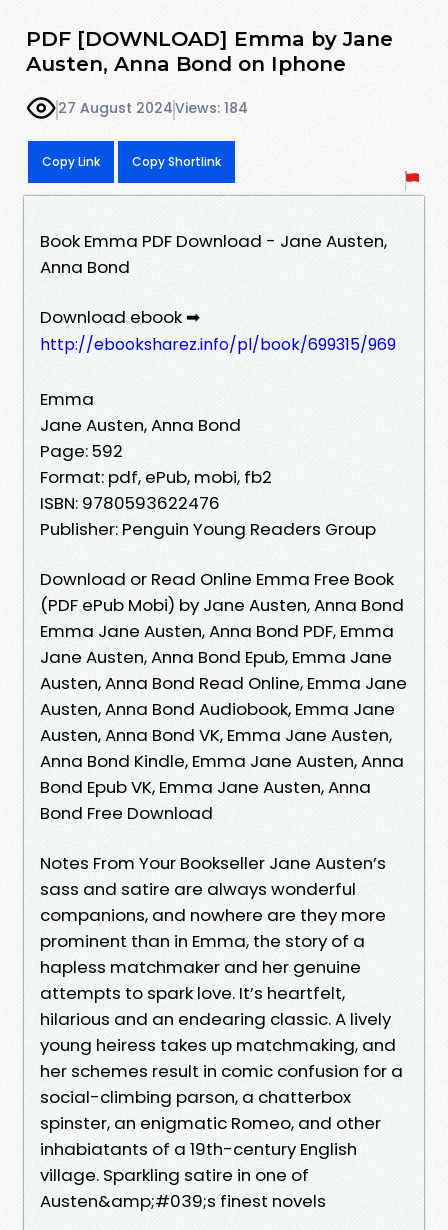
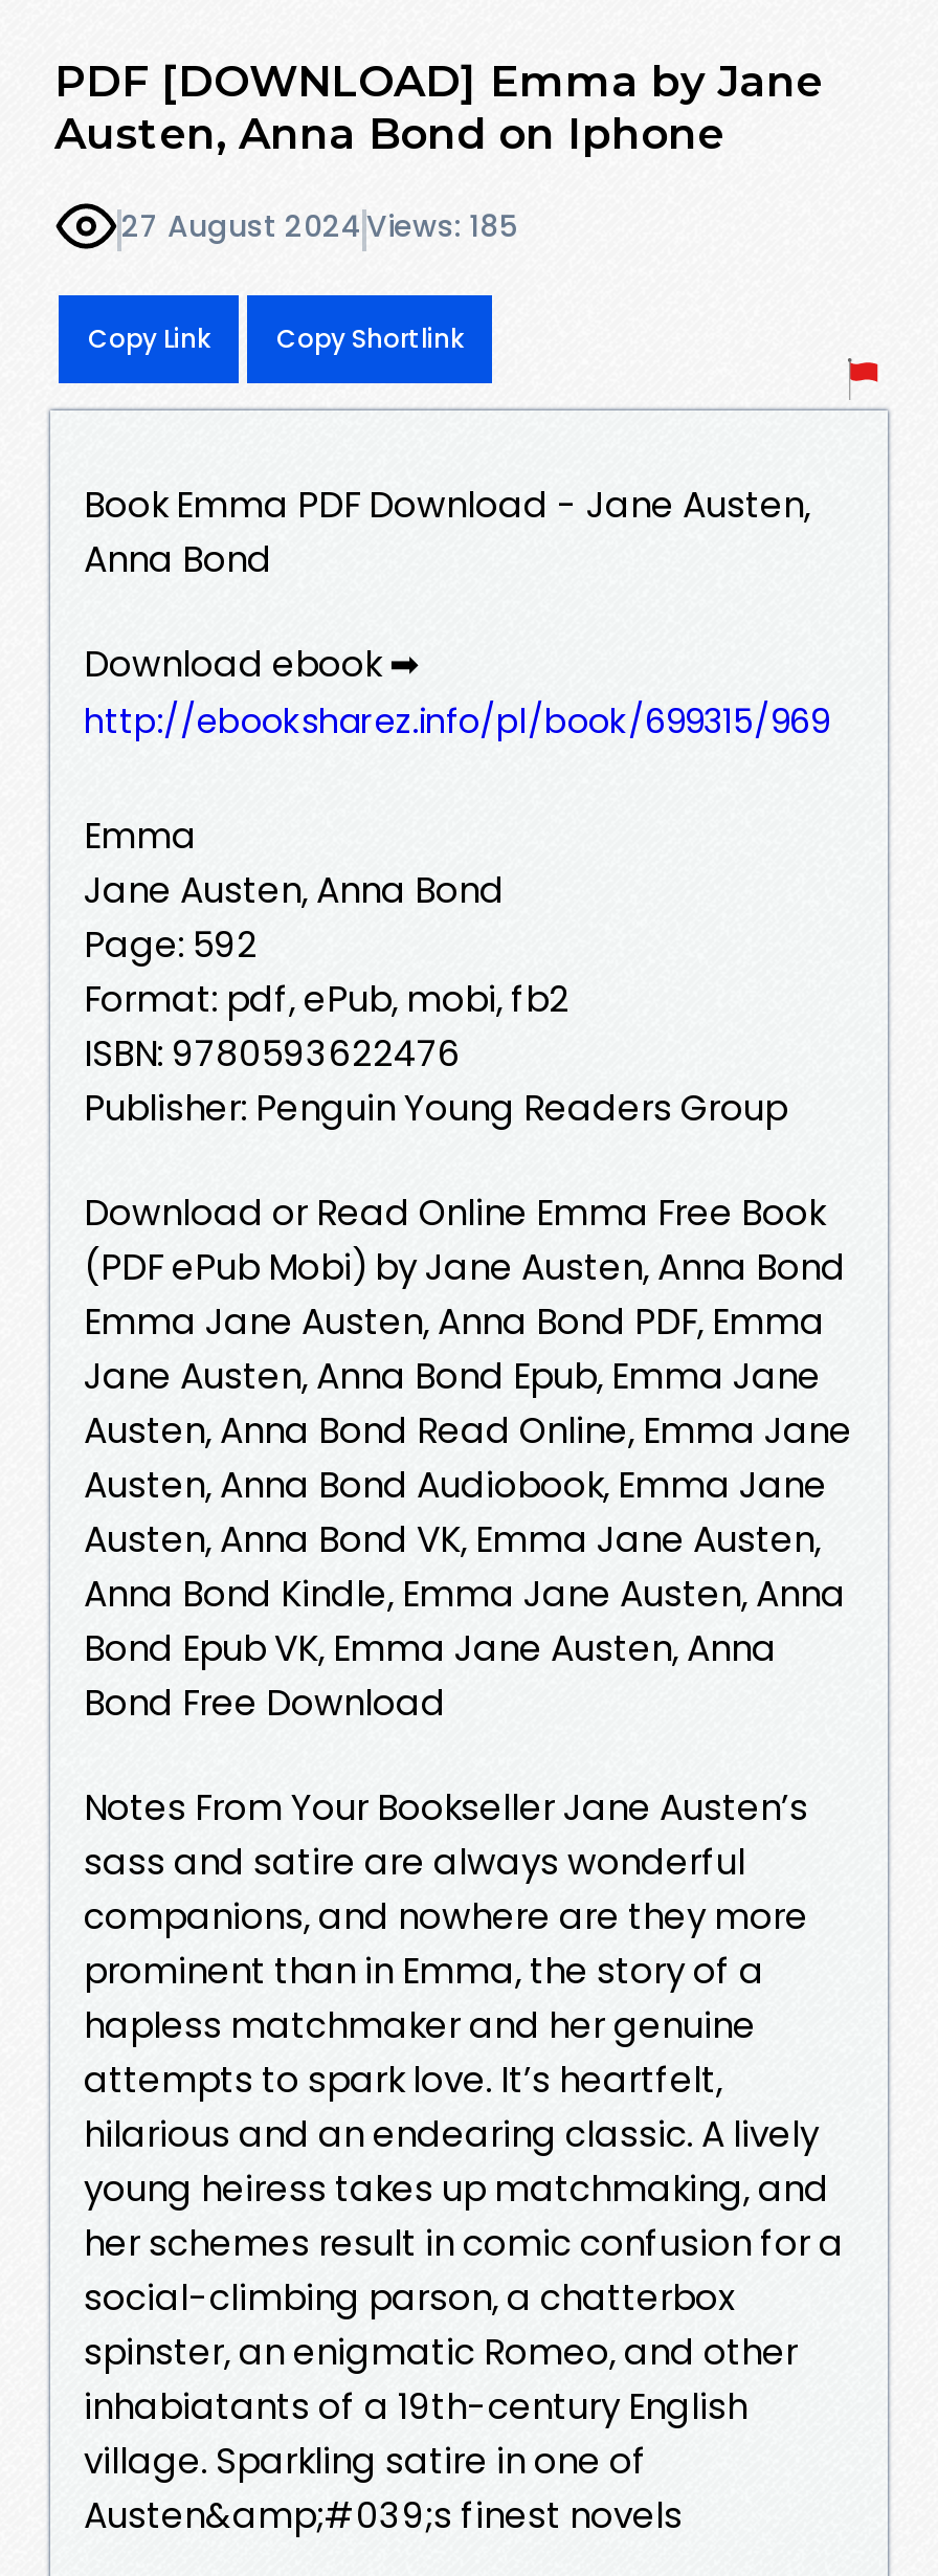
[58,98,248,118] 27 August 2024 Views: 184 -> [121,206,517,248] 27 August 2024 Views: 185

